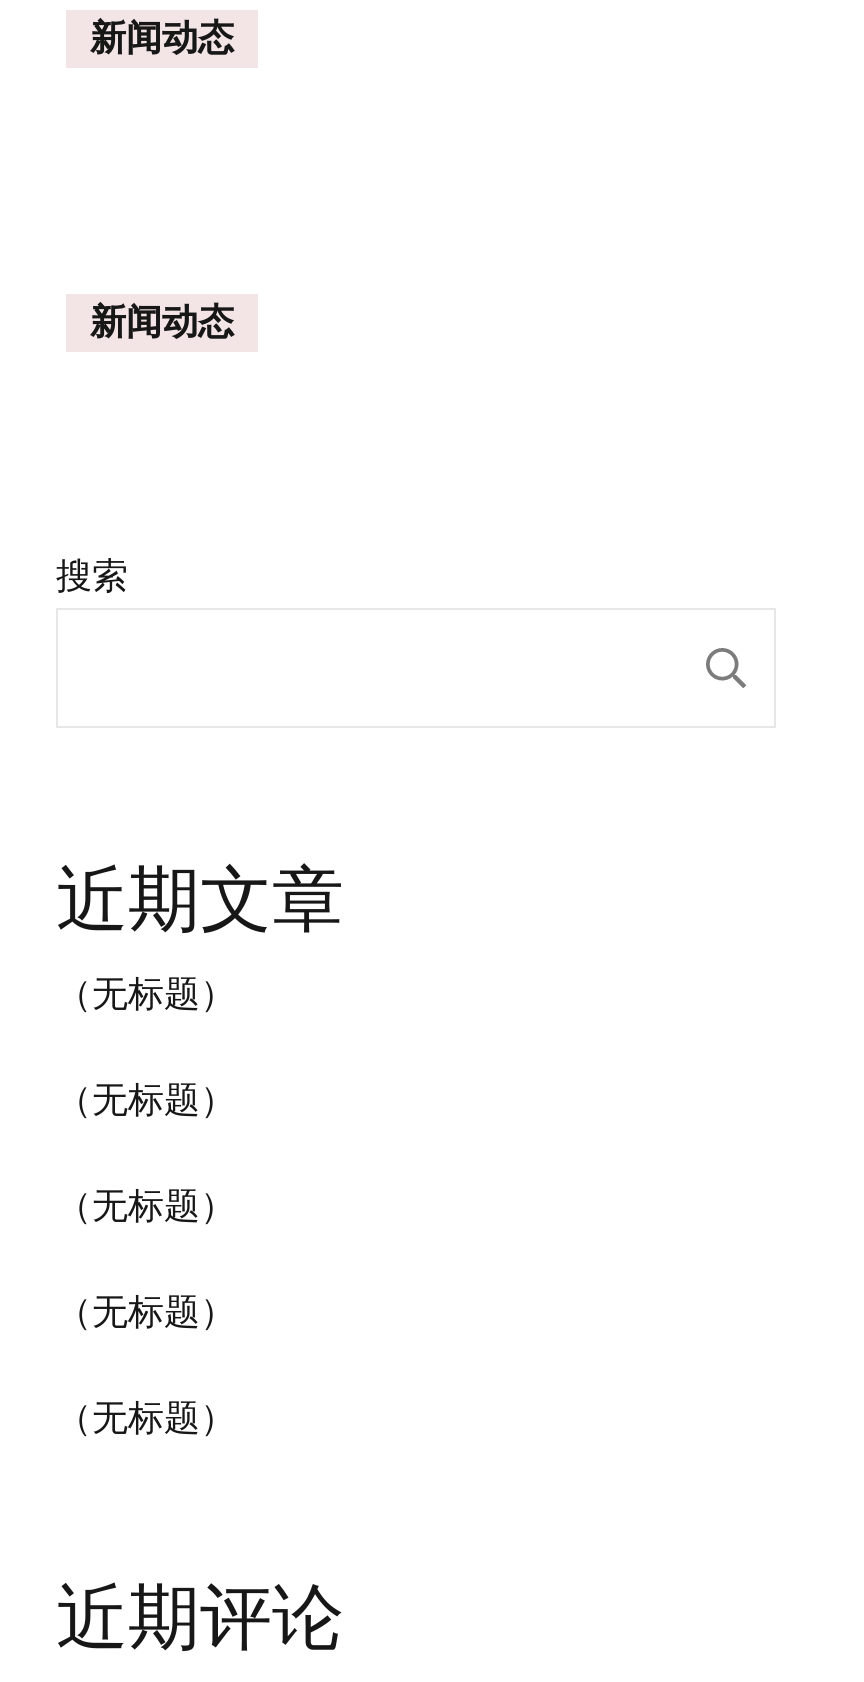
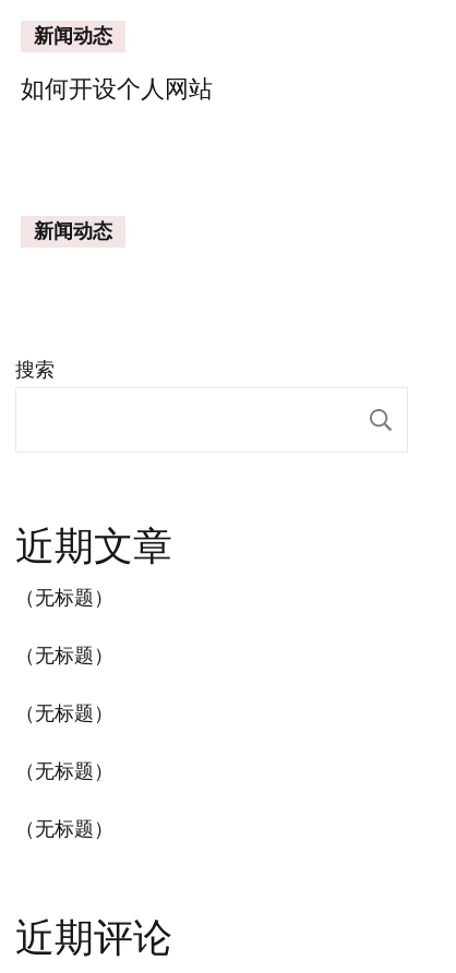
none -> [21,74,213,103] 如何开设个人网站

